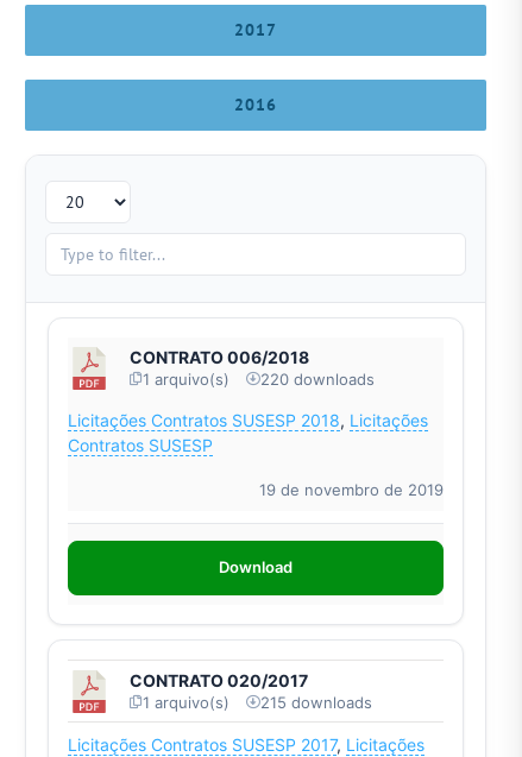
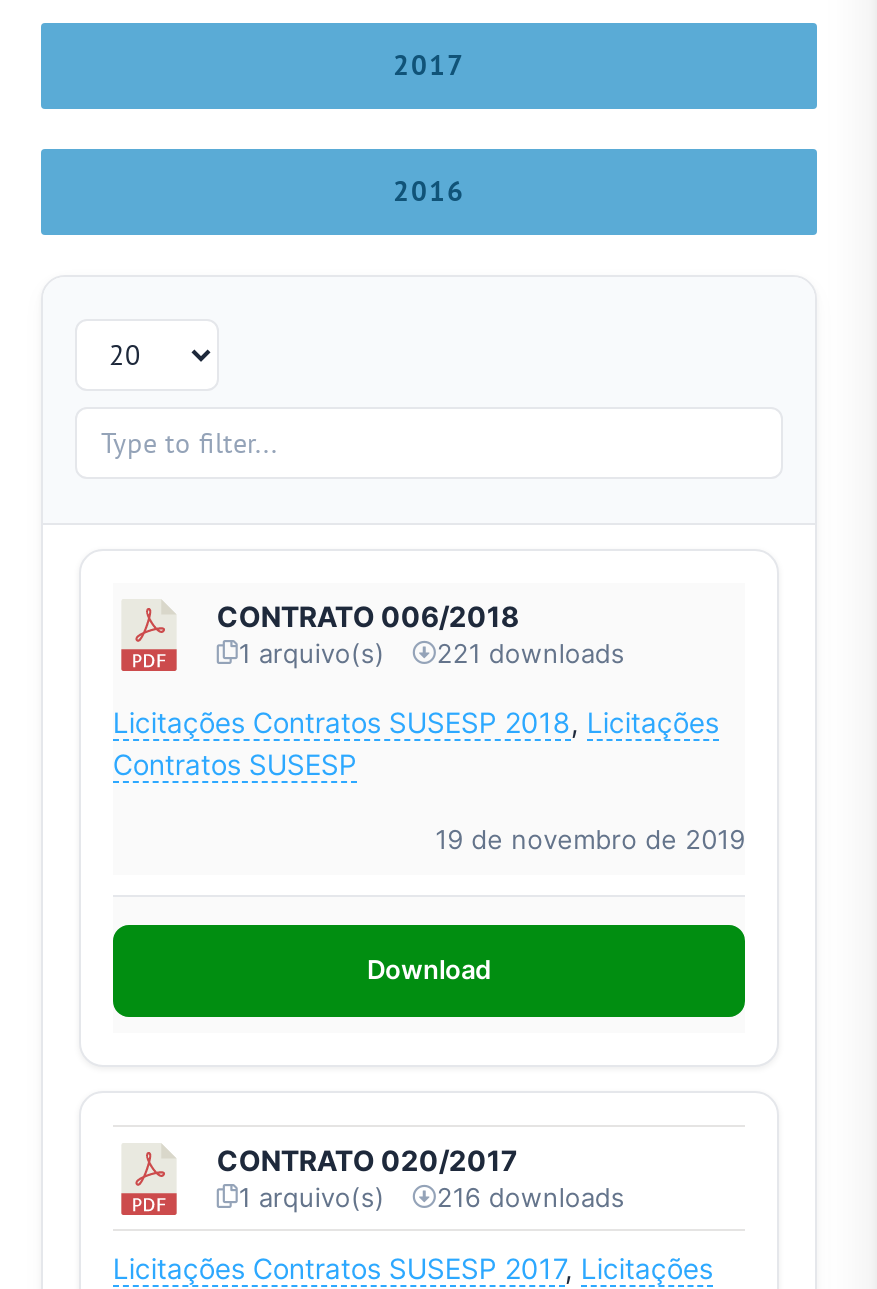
[143,369,374,388] 1 arquivo(s) 220 downloads -> [239,637,625,669] 1 arquivo(s) 221 downloads
[143,693,372,712] 1 arquivo(s) 215 downloads -> [239,1181,625,1213] 1 arquivo(s) 216 downloads

